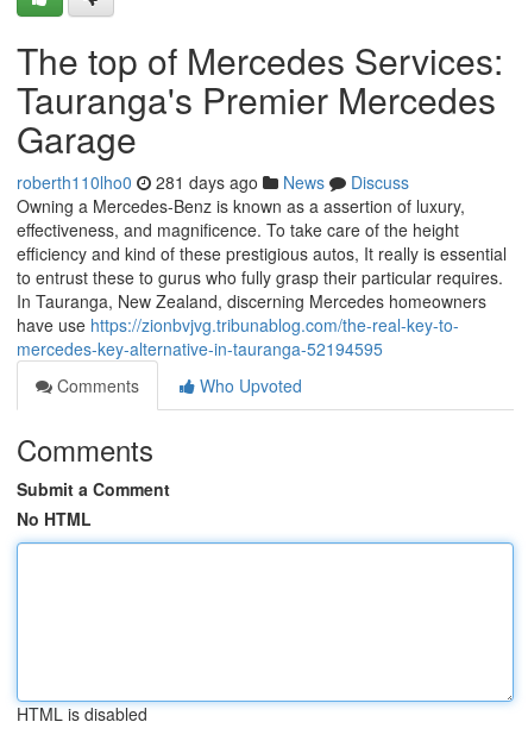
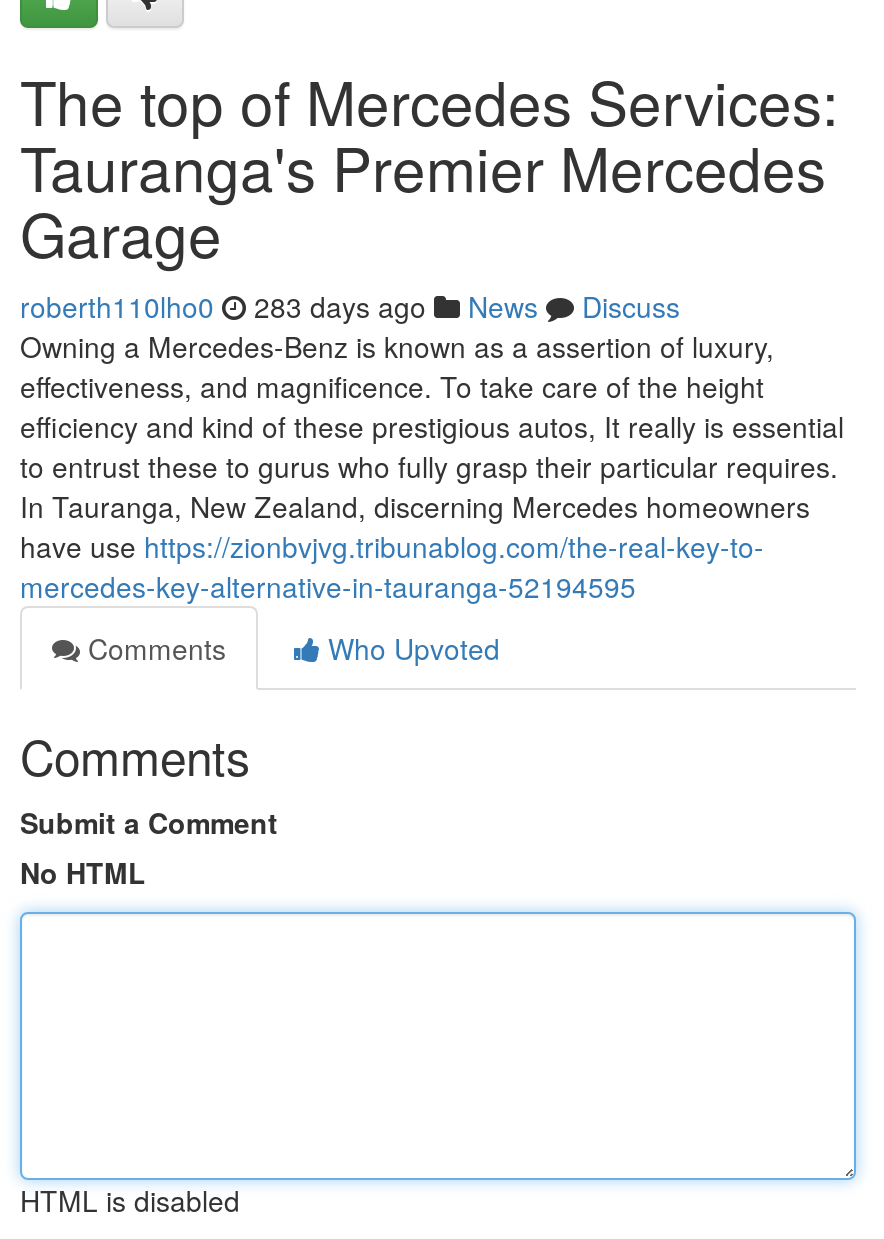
[17,170,409,194] roberth110lho0 281 days ago News Discuss -> [20,286,680,326] roberth110lho0 283 days ago News Discuss

